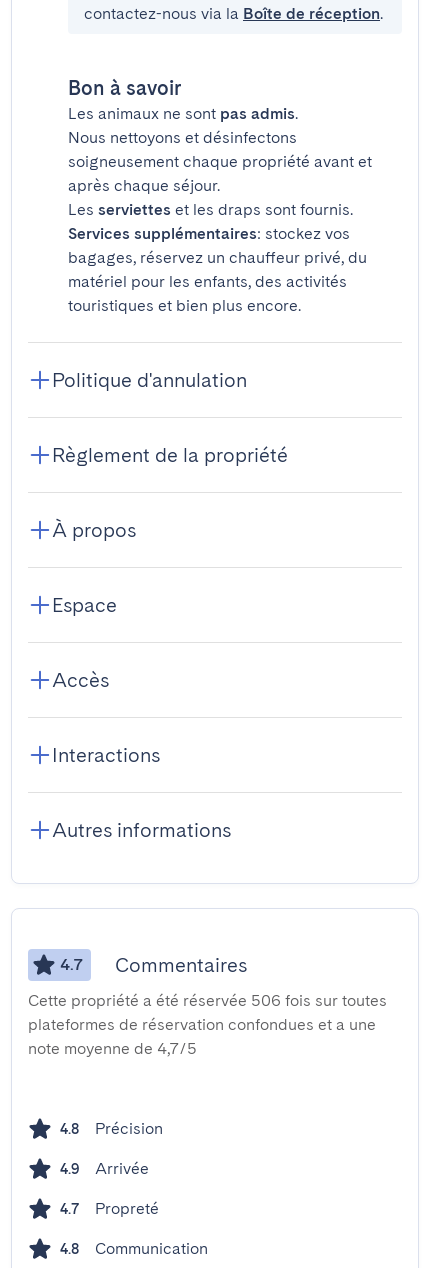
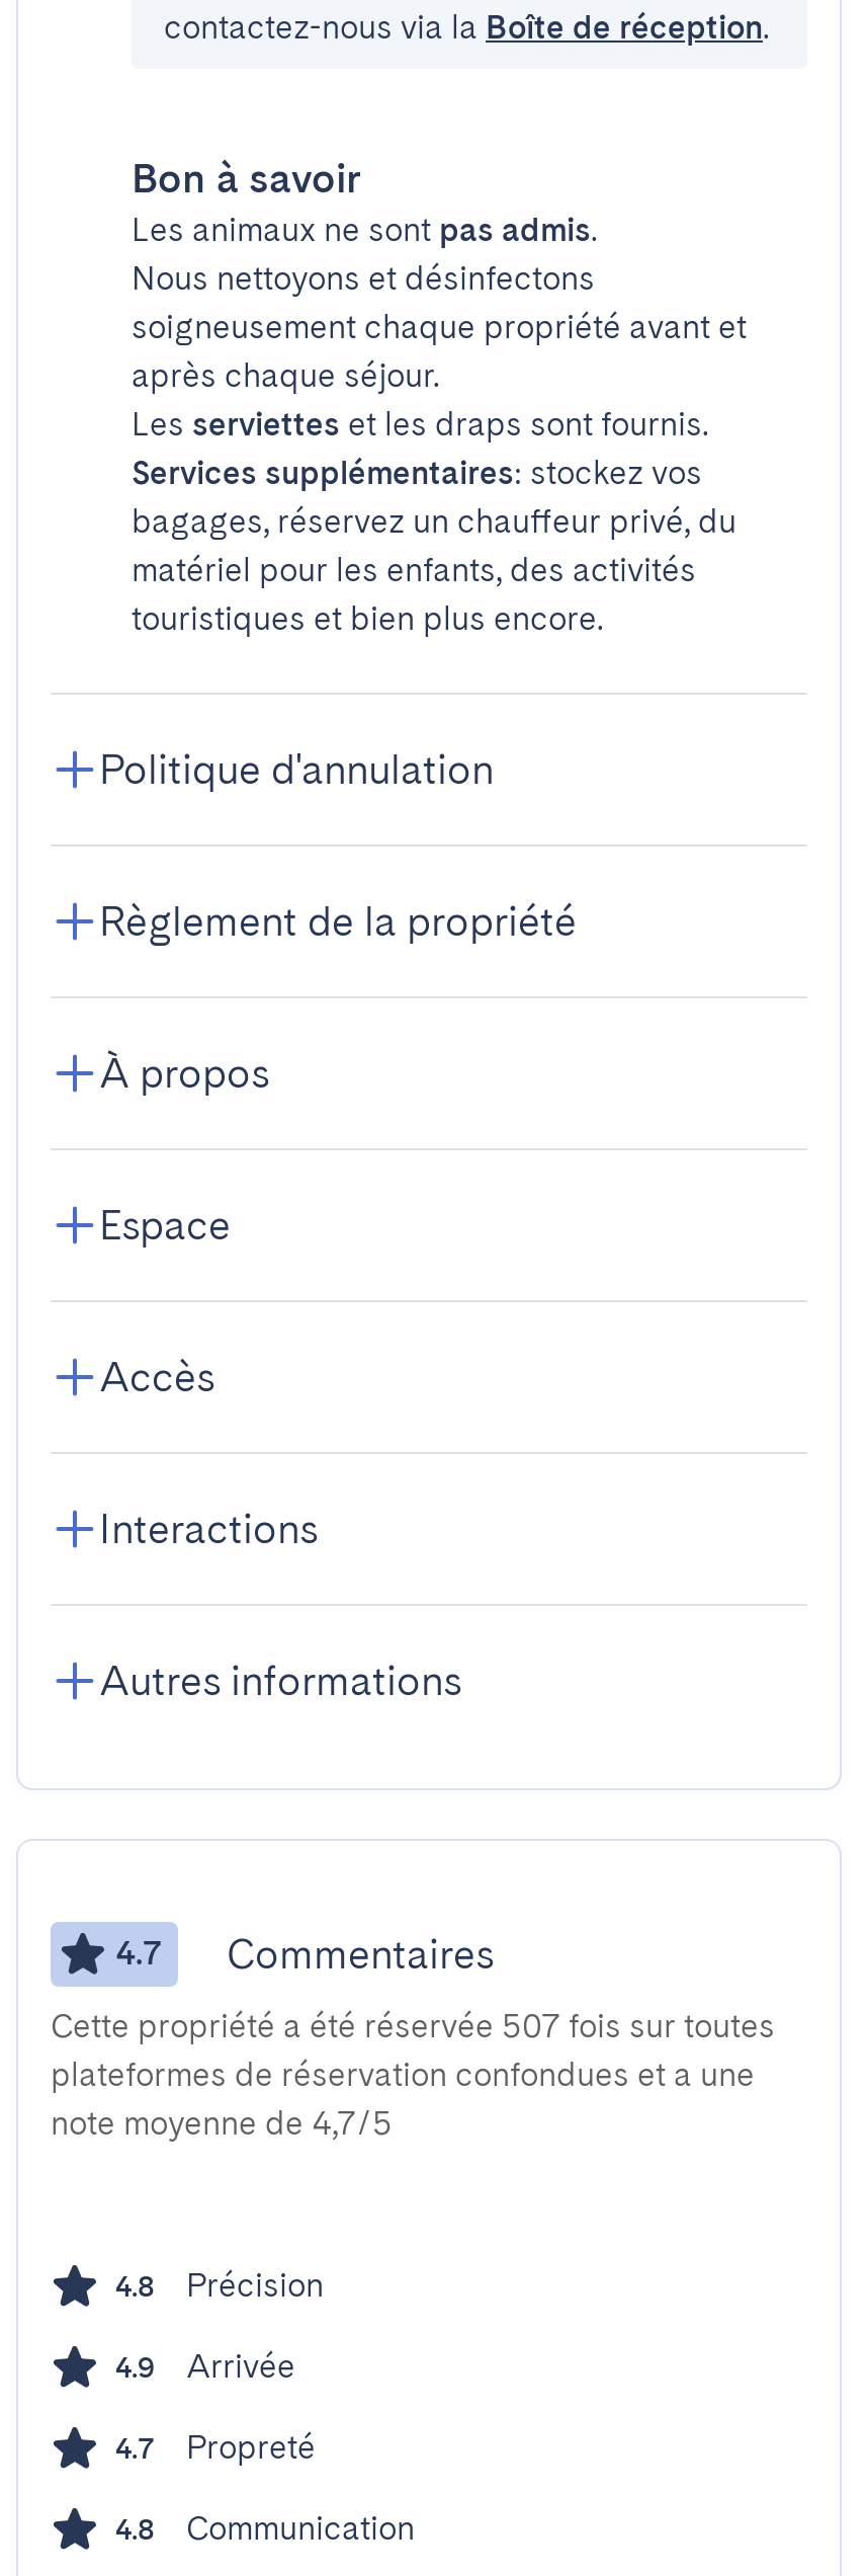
[28,991,387,1010] Cette propriété a été réservée 506 fois sur toutes -> [51,2007,775,2045] Cette propriété a été réservée 507 fois sur toutes

